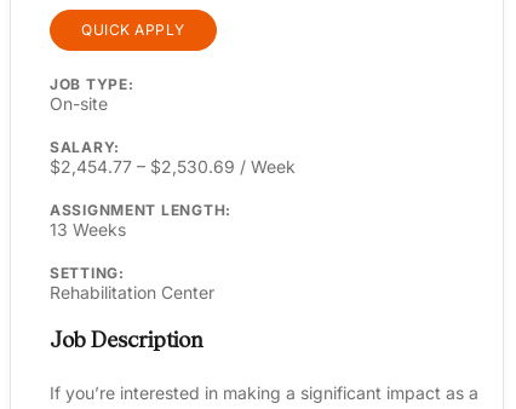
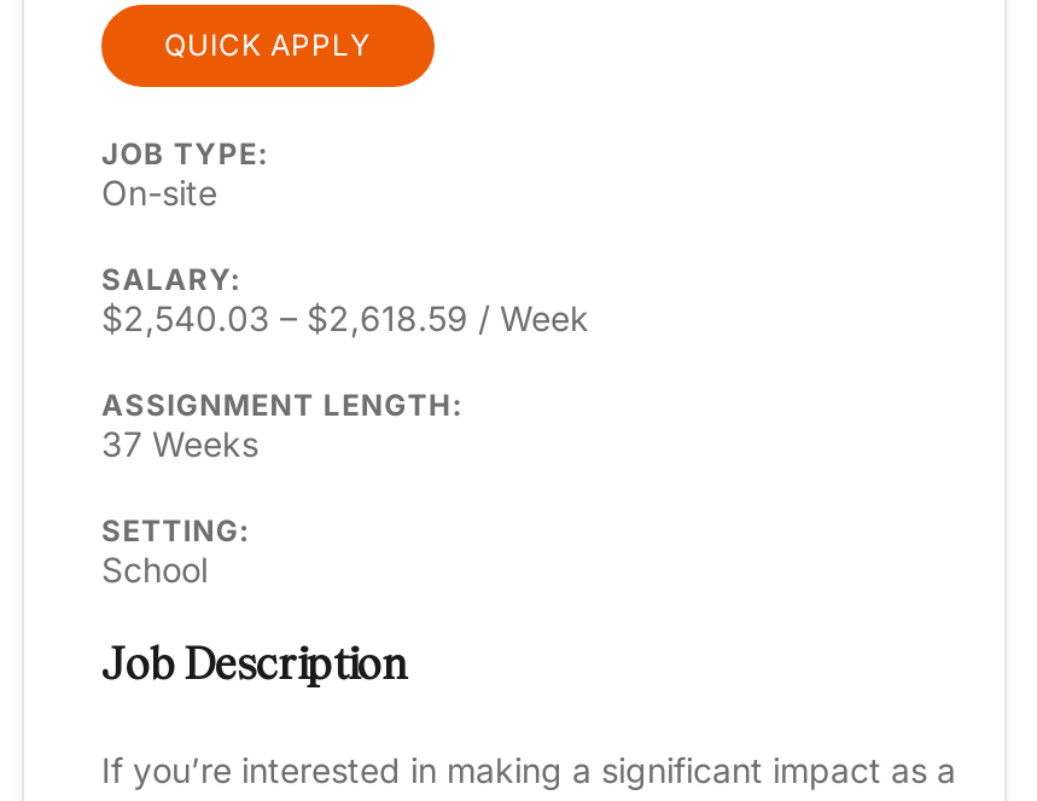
[50,156,296,177] $2,454.77 – $2,530.69 / Week -> [101,297,589,338] $2,540.03 – $2,618.59 / Week
[50,219,126,240] 13 Weeks -> [101,423,258,464] 37 Weeks
[50,282,214,303] Rehabilitation Center -> [101,548,208,590] School

